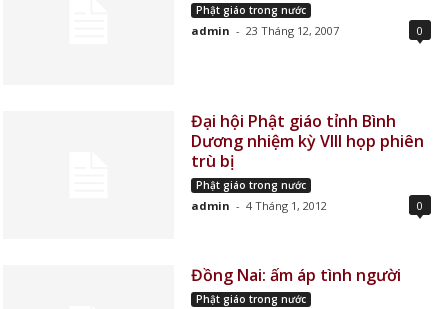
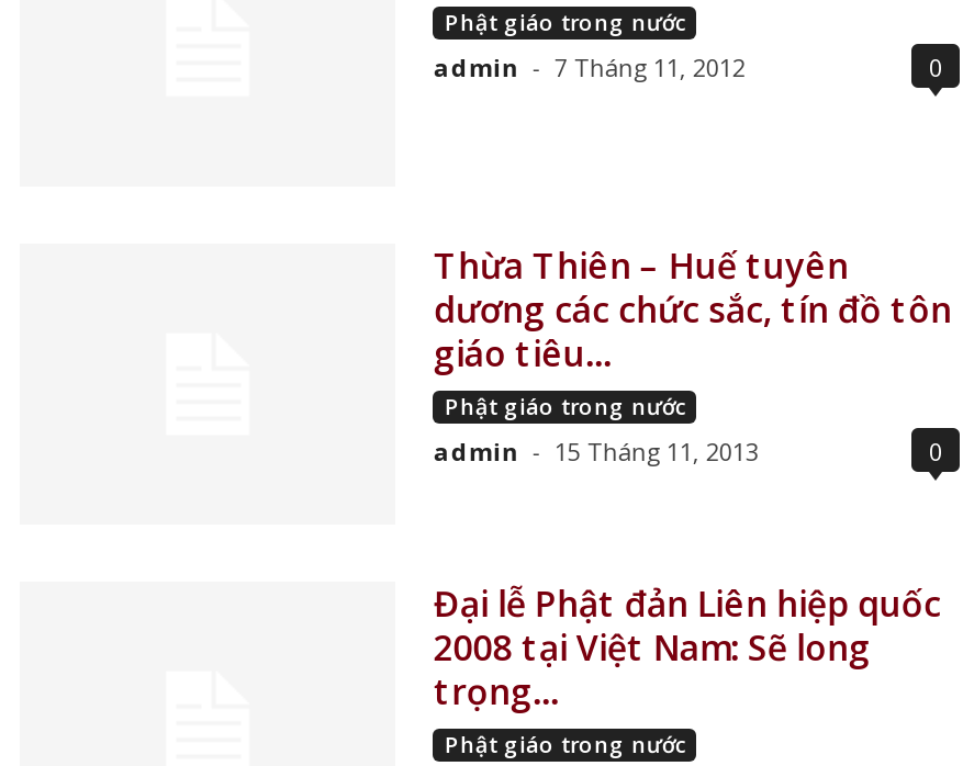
[191,23,339,38] admin - 23 Tháng 12, 2007 -> [433,51,745,84] admin - 7 Tháng 11, 2012
[191,110,424,172] Đại hội Phật giáo tỉnh Bình | Dương nhiệm kỳ VIII họp phiên | trù bị -> [433,241,952,377] Thừa Thiên – Huế tuyên | dương các chức sắc, tín đồ tôn | giáo tiêu...
[191,198,327,213] admin - 4 Tháng 1, 2012 -> [433,434,758,467] admin - 15 Tháng 11, 2013
[191,264,401,286] Đồng Nai: ấm áp tình người -> [433,580,941,716] Đại lễ Phật đản Liên hiệp quốc | 2008 tại Việt Nam: Sẽ long | trọng...

